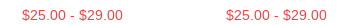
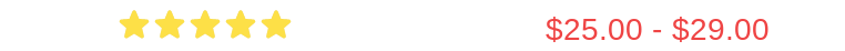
[21,7,122,23] $25.00 - $29.00 -> none

